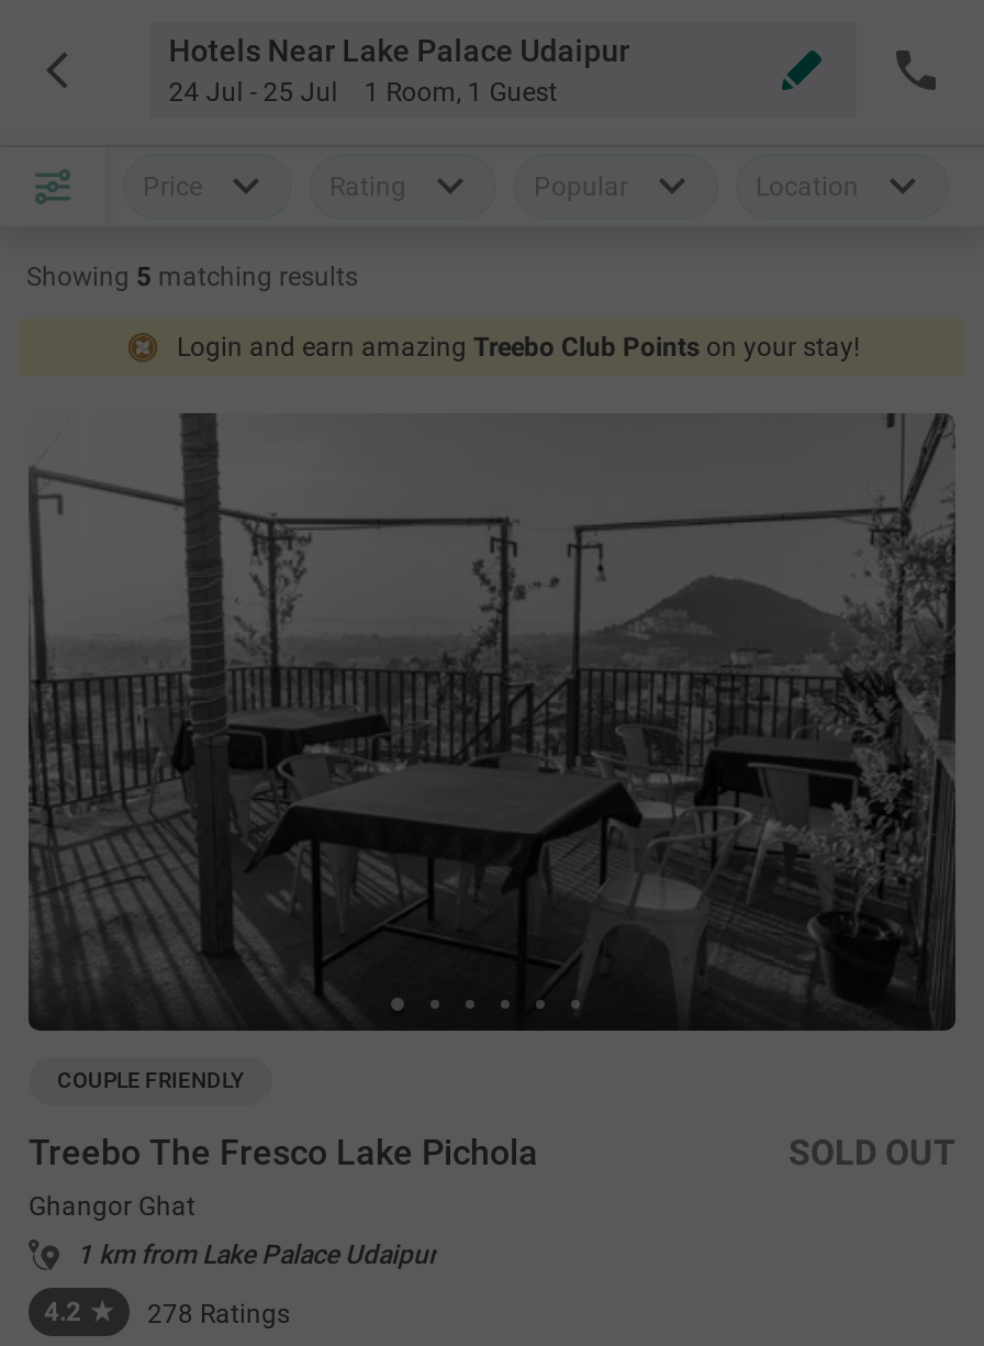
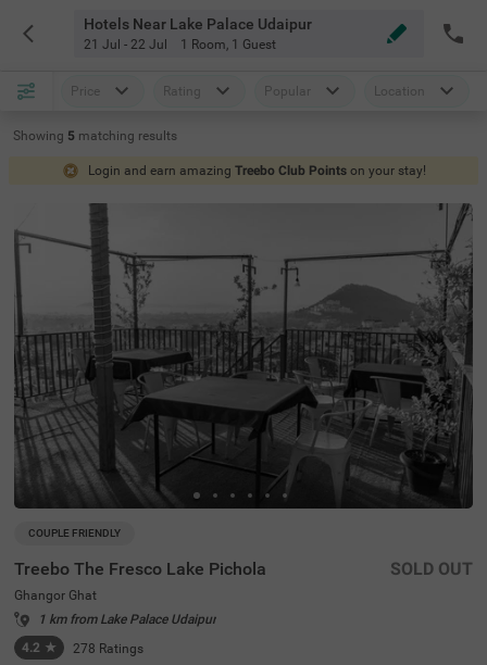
[169,77,557,108] 24 Jul - 25 Jul 1 Room, 1 Guest -> [83,37,276,52] 21 Jul - 22 Jul 1 Room, 1 Guest

